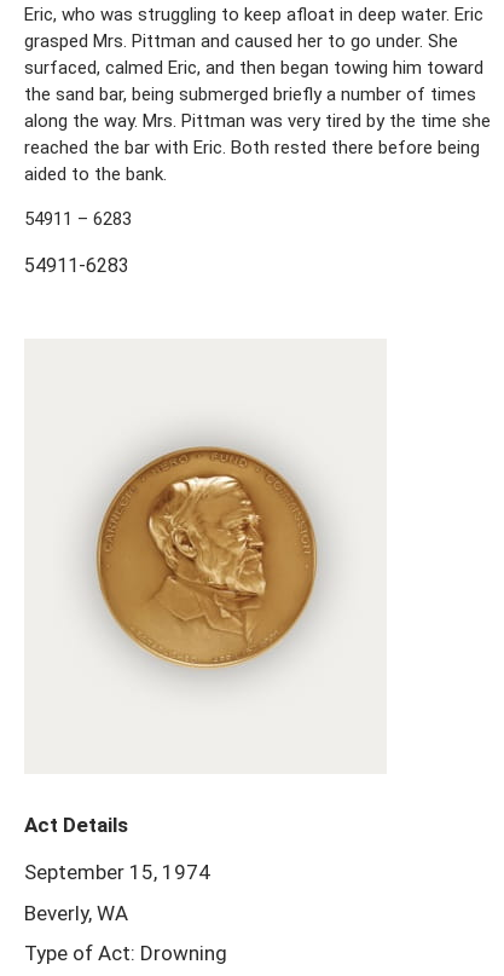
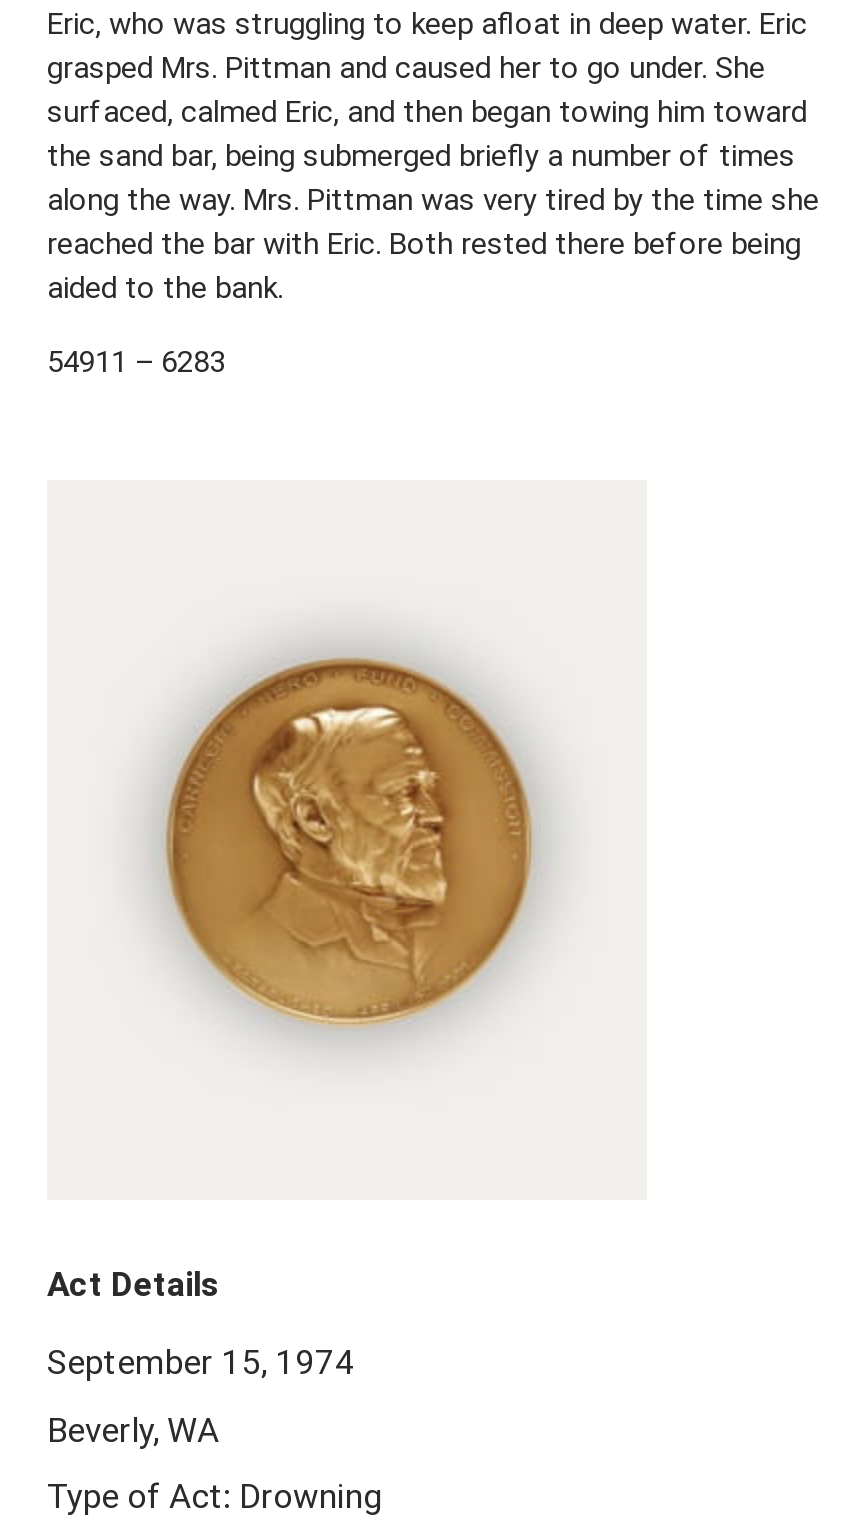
[24,254,129,277] 54911-6283 -> none

